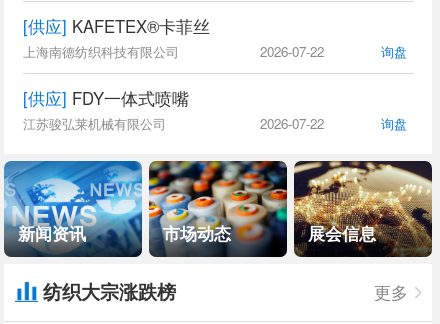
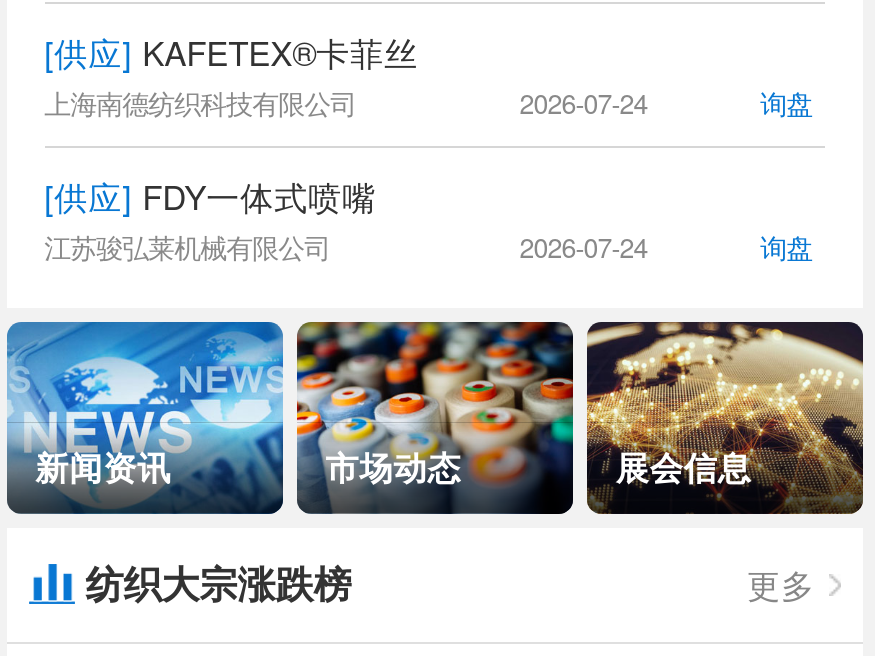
[260,42,324,61] 2026-07-22 -> [519,84,647,122] 2026-07-24
[260,114,324,133] 2026-07-22 -> [519,228,647,266] 2026-07-24

